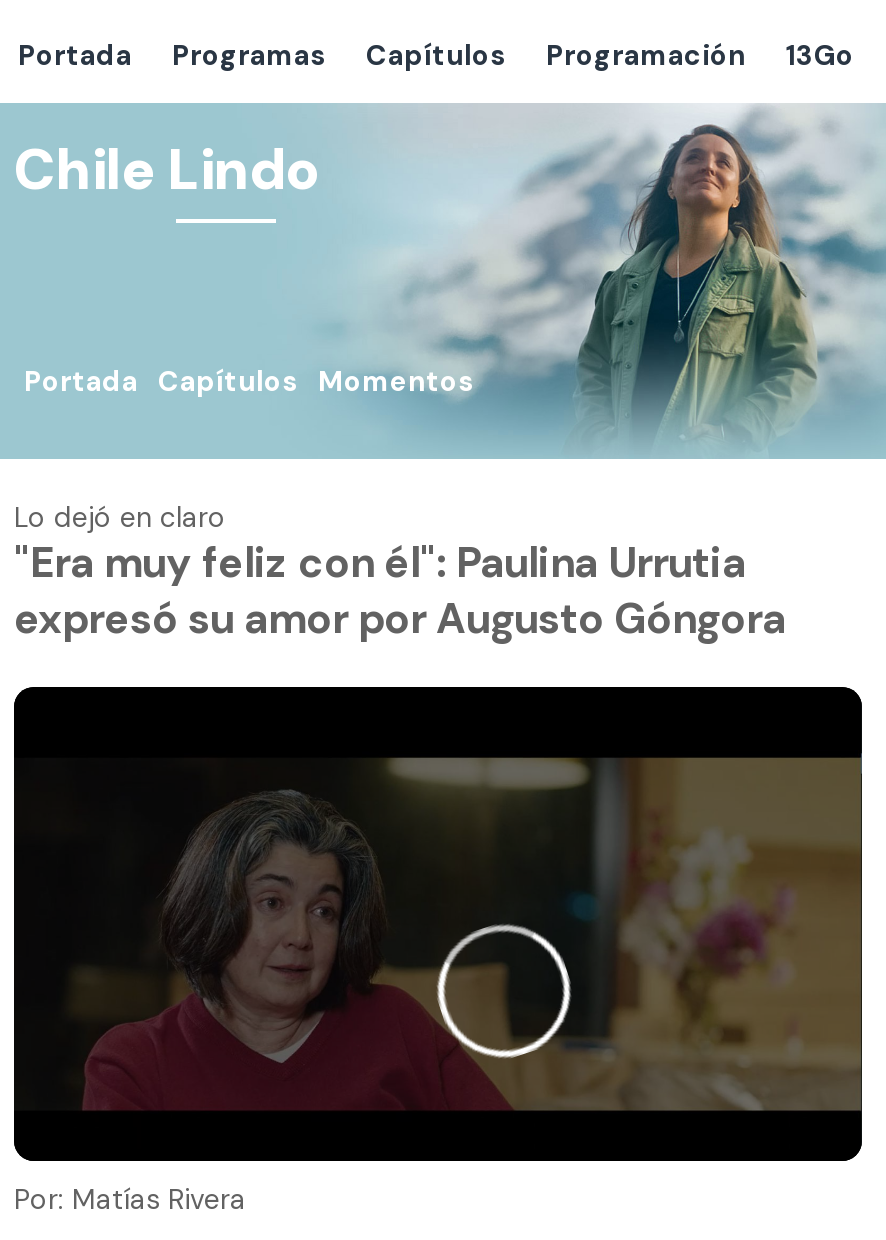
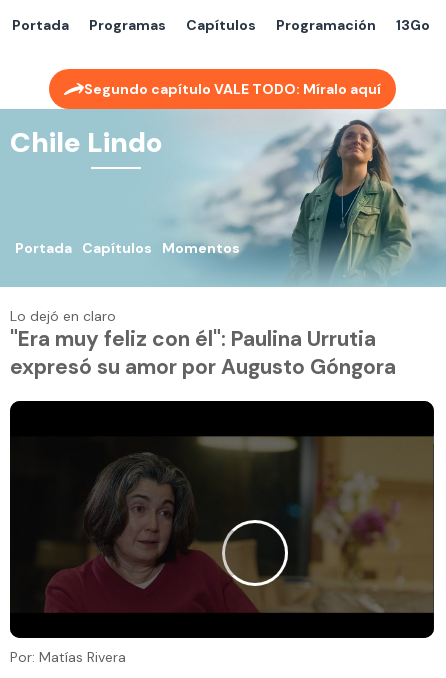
none -> [83,80,380,98] Segundo capítulo VALE TODO: Míralo aquí

